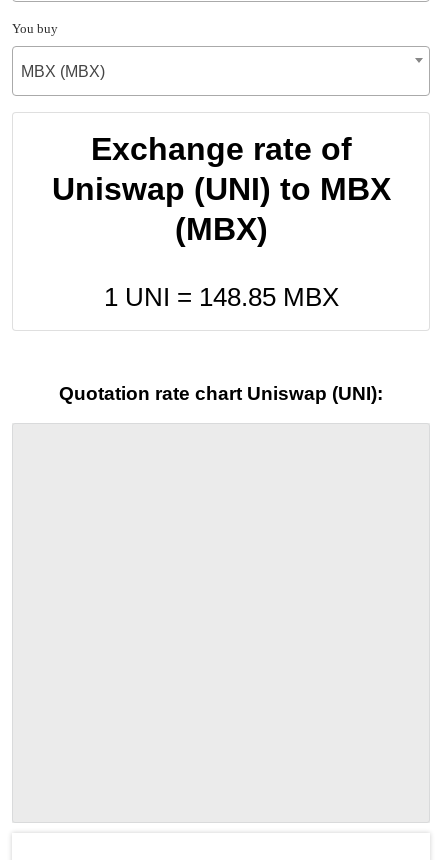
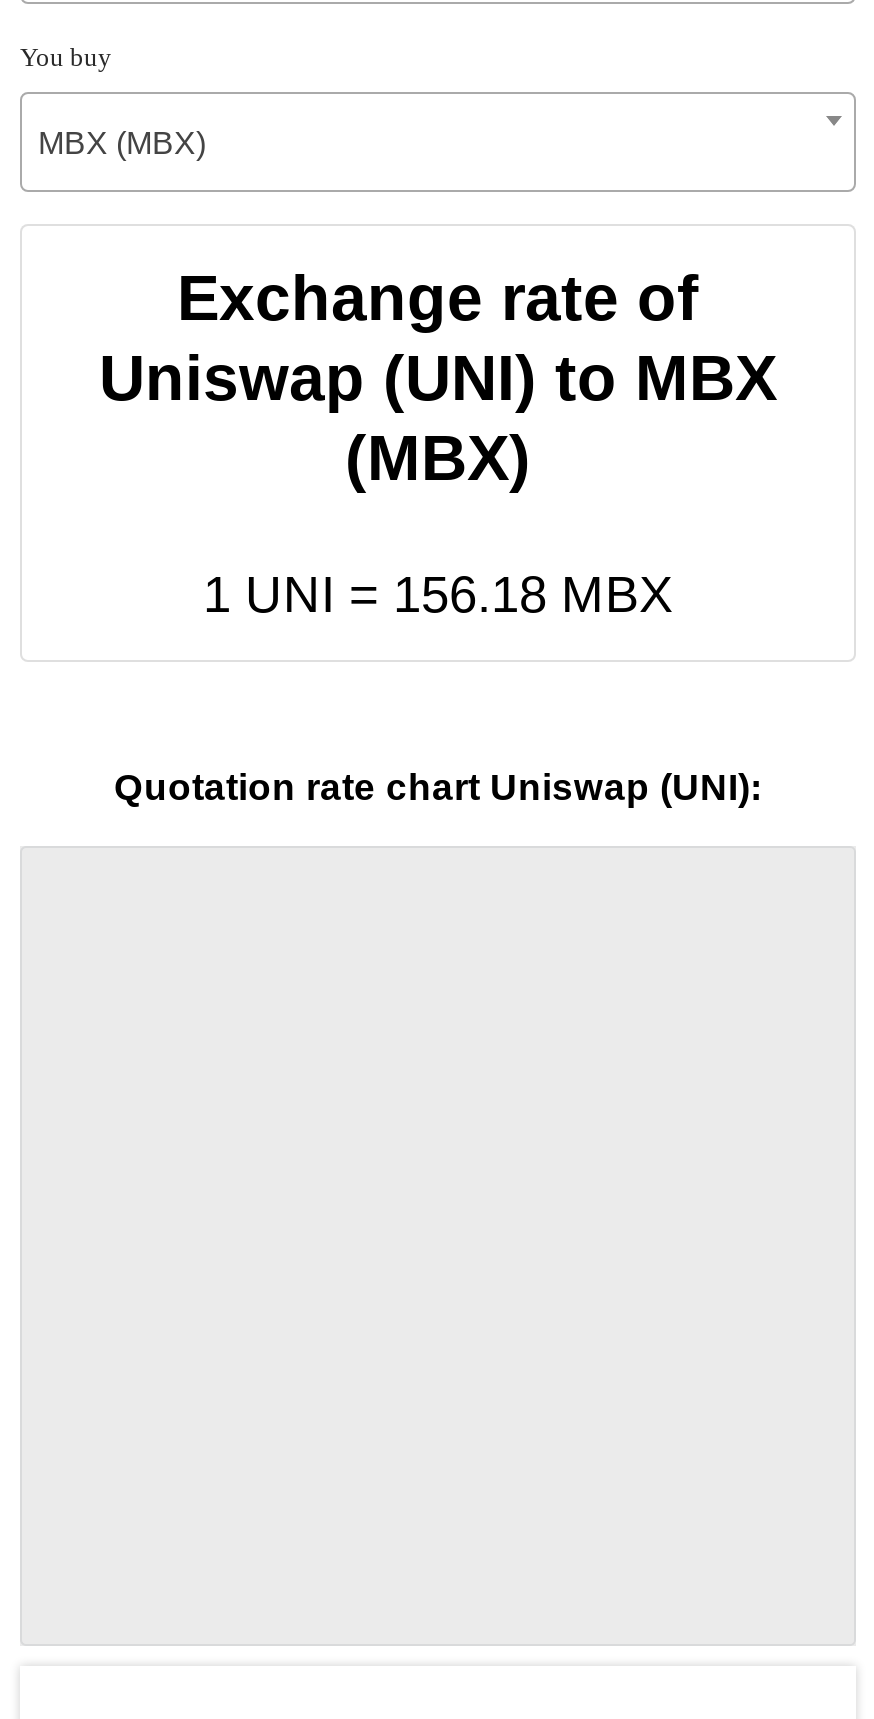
[103,283,338,311] 1 UNI = 148.85 MBX -> [203,565,673,621] 1 UNI = 156.18 MBX

